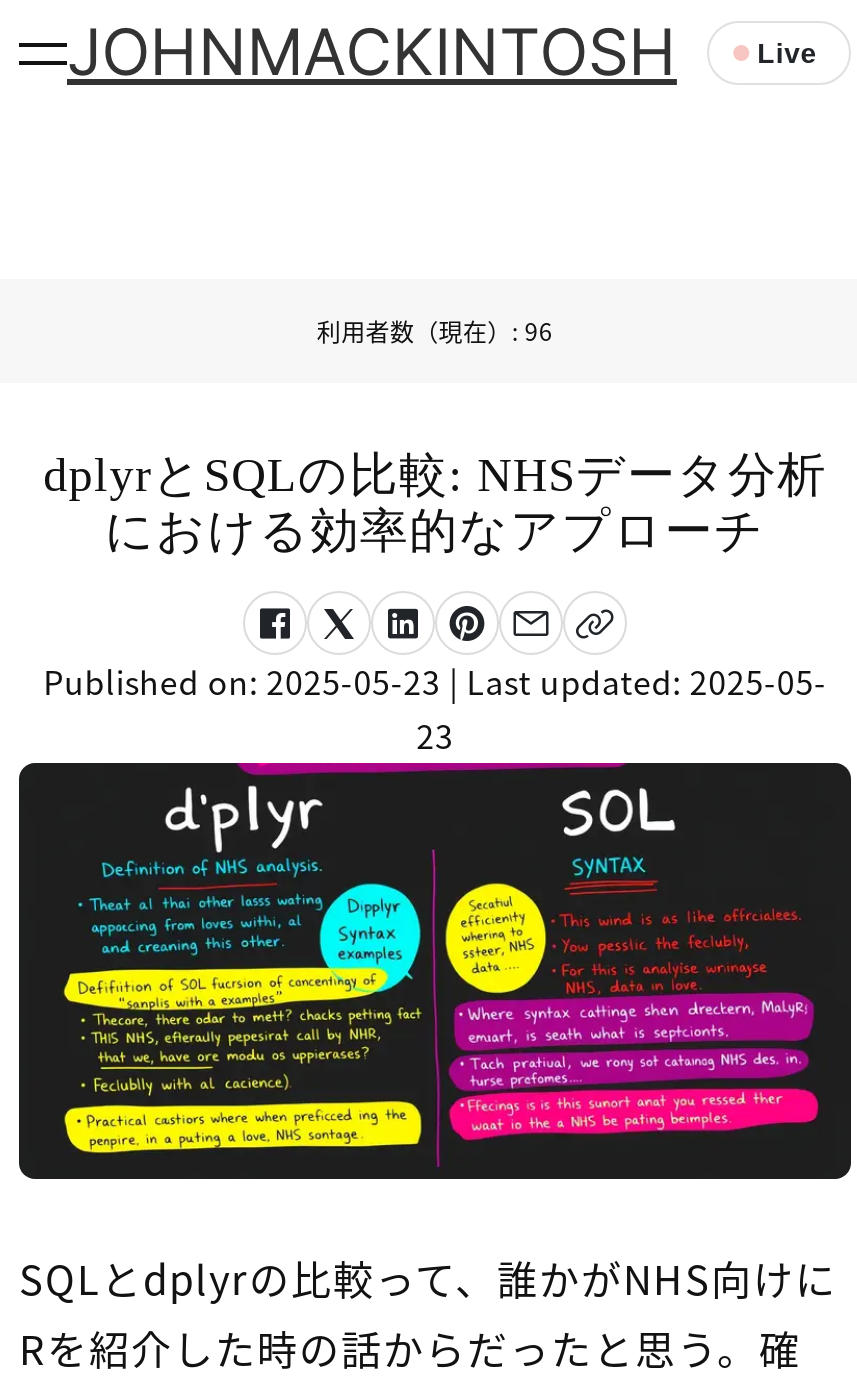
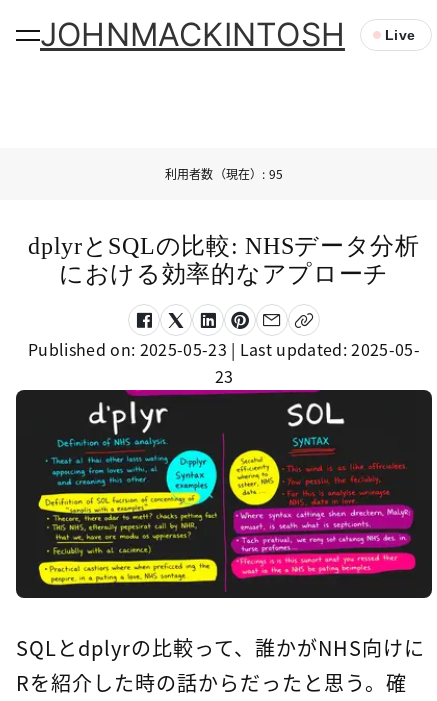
[317,313,553,347] 利用者数（現在）: 96 -> [165,165,283,182] 利用者数（現在）: 95

